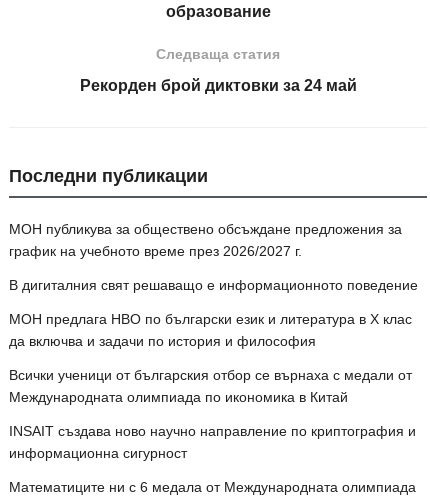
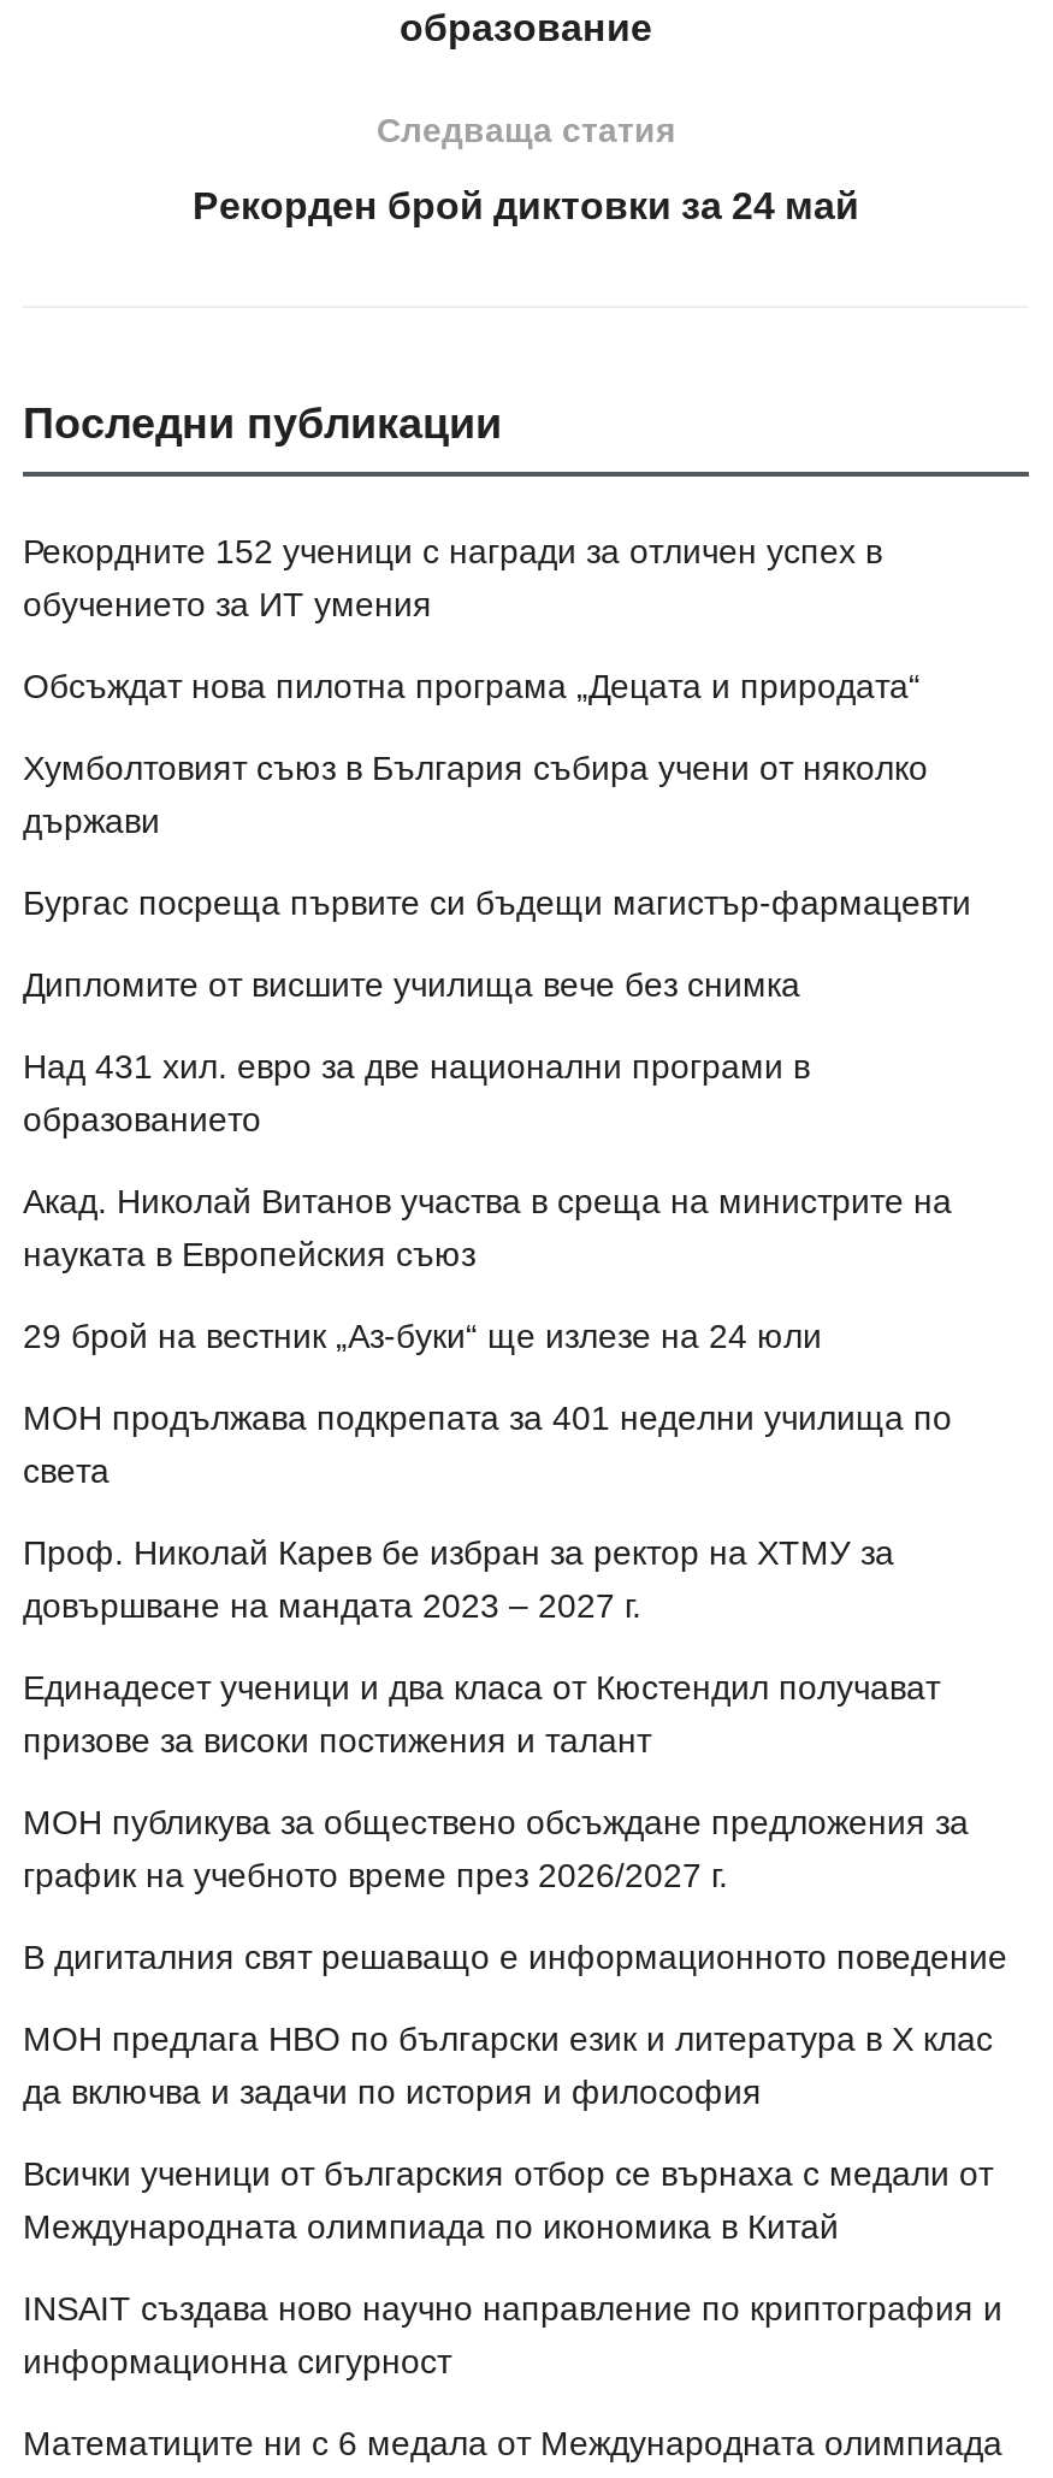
none -> [23,532,971,1760] Рекордните 152 ученици с награди за отличен успех в | обучението за ИТ умения | Обсъждат нова пилотна програма „Децата и природата“ | Хумболтовият съюз в България събира учени от няколко | държави | Бургас посреща първите си бъдещи магистър-фармацевти | Дипломите от висшите училища вече без снимка | Над 431 хил. евро за две национални програми в | образованието | Акад. Николай Витанов участва в среща на министрите на | науката в Европейския съюз | 29 брой на вестник „Аз-буки“ ще излезе на 24 юли | МОН продължава подкрепата за 401 неделни училища по | света | Проф. Николай Карев бе избран за ректор на ХТМУ за | довършване на мандата 2023 – 2027 г. | Единадесет ученици и два класа от Кюстендил получават | призове за високи постижения и талант

